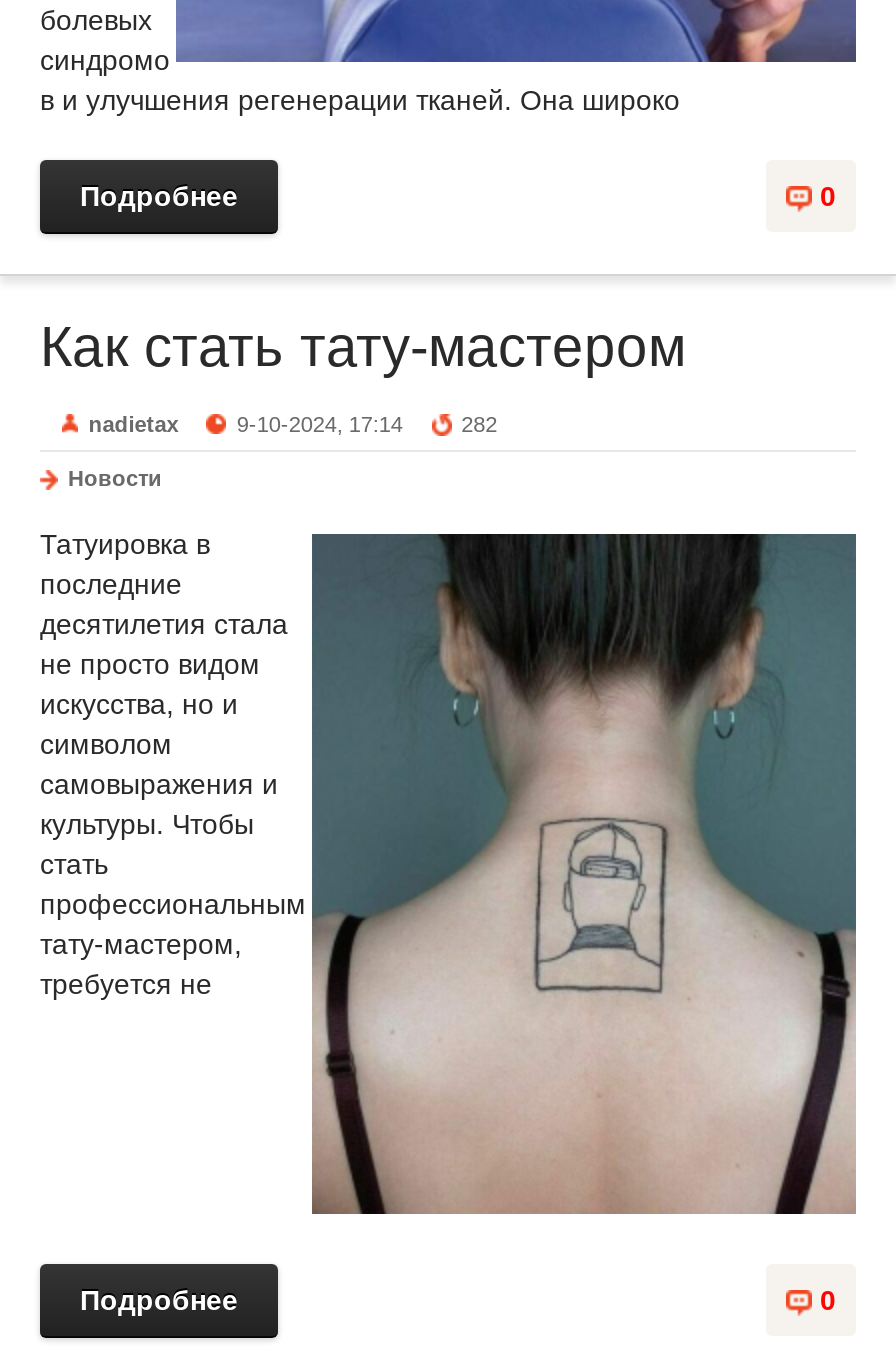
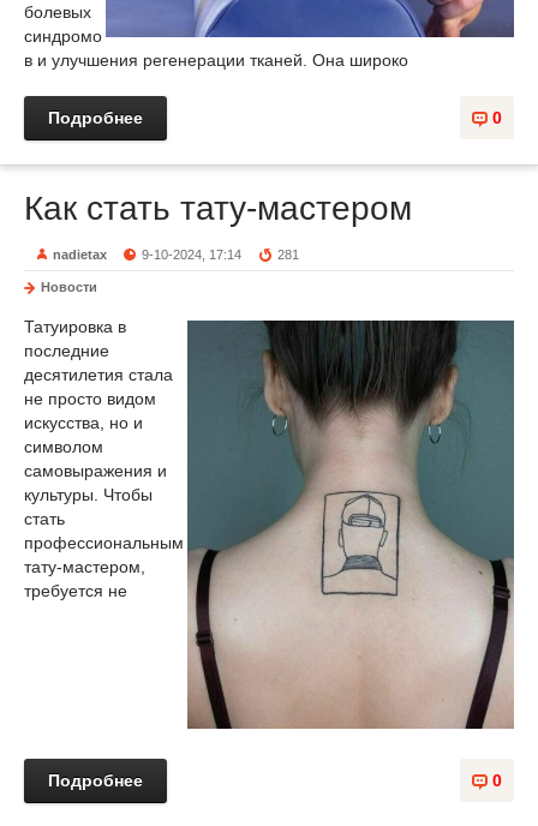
[461,412,497,436] 282 -> [277,247,299,262] 281

